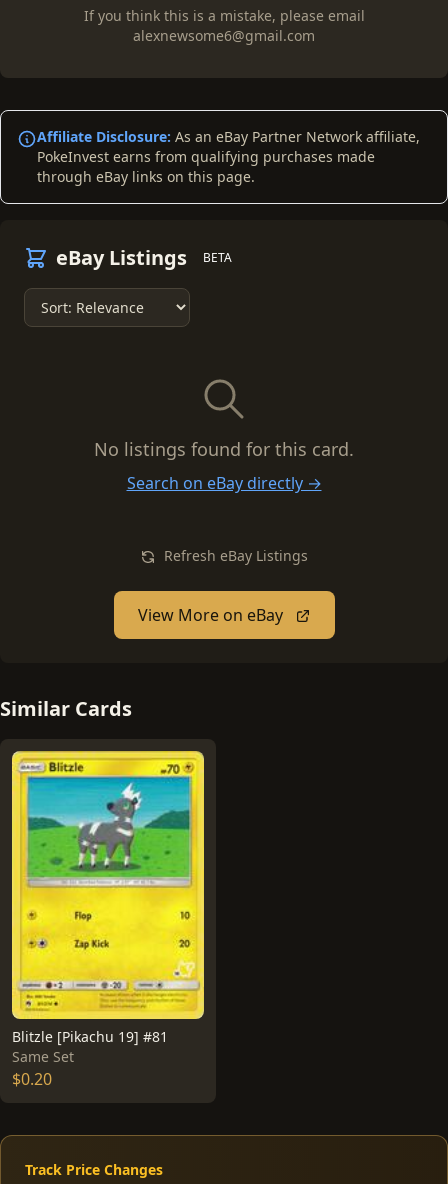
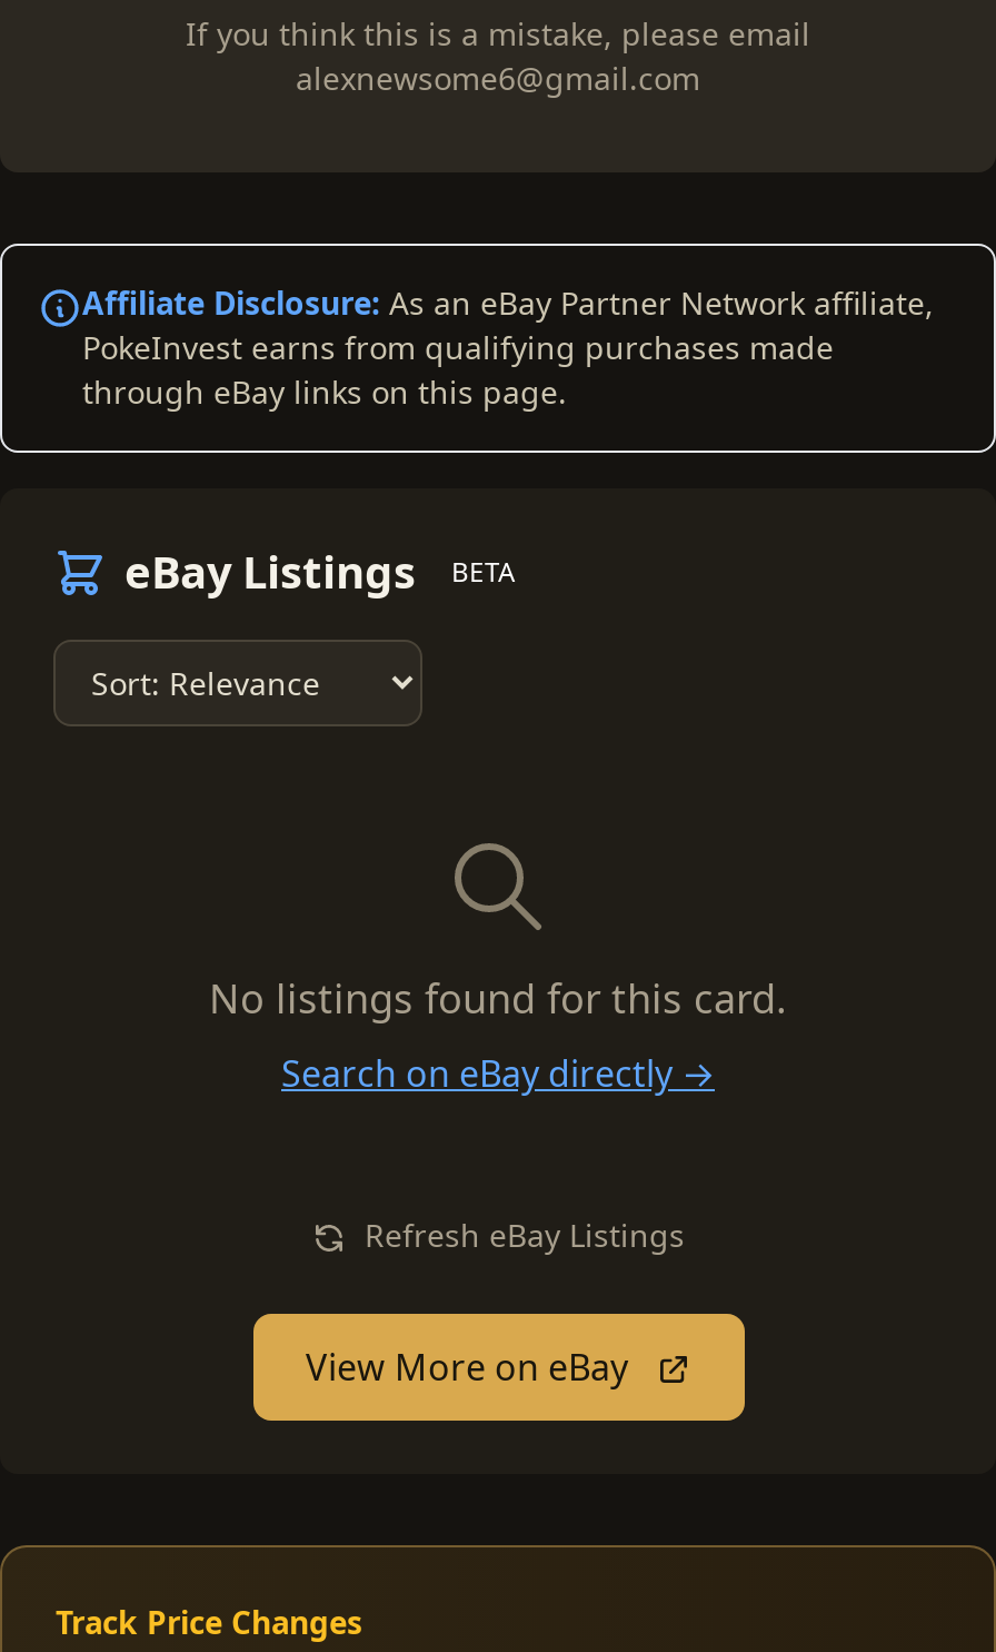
[0,695,132,722] Similar Cards -> none
[11,750,205,1090] [image] | Blitzle [Pikachu 19] #81 | Same Set | $0.20 -> none

